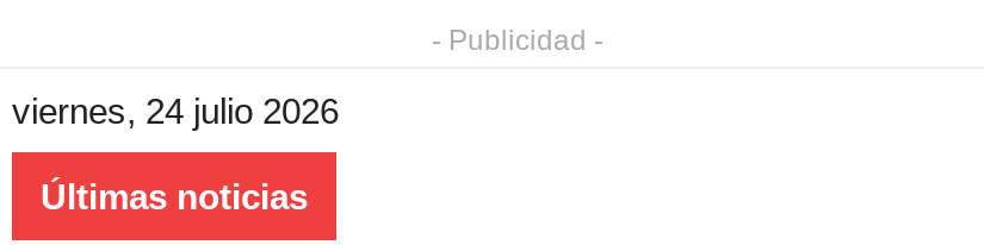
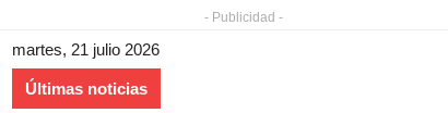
[12,90,339,131] viernes, 24 julio 2026 -> [12,40,160,59] martes, 21 julio 2026

